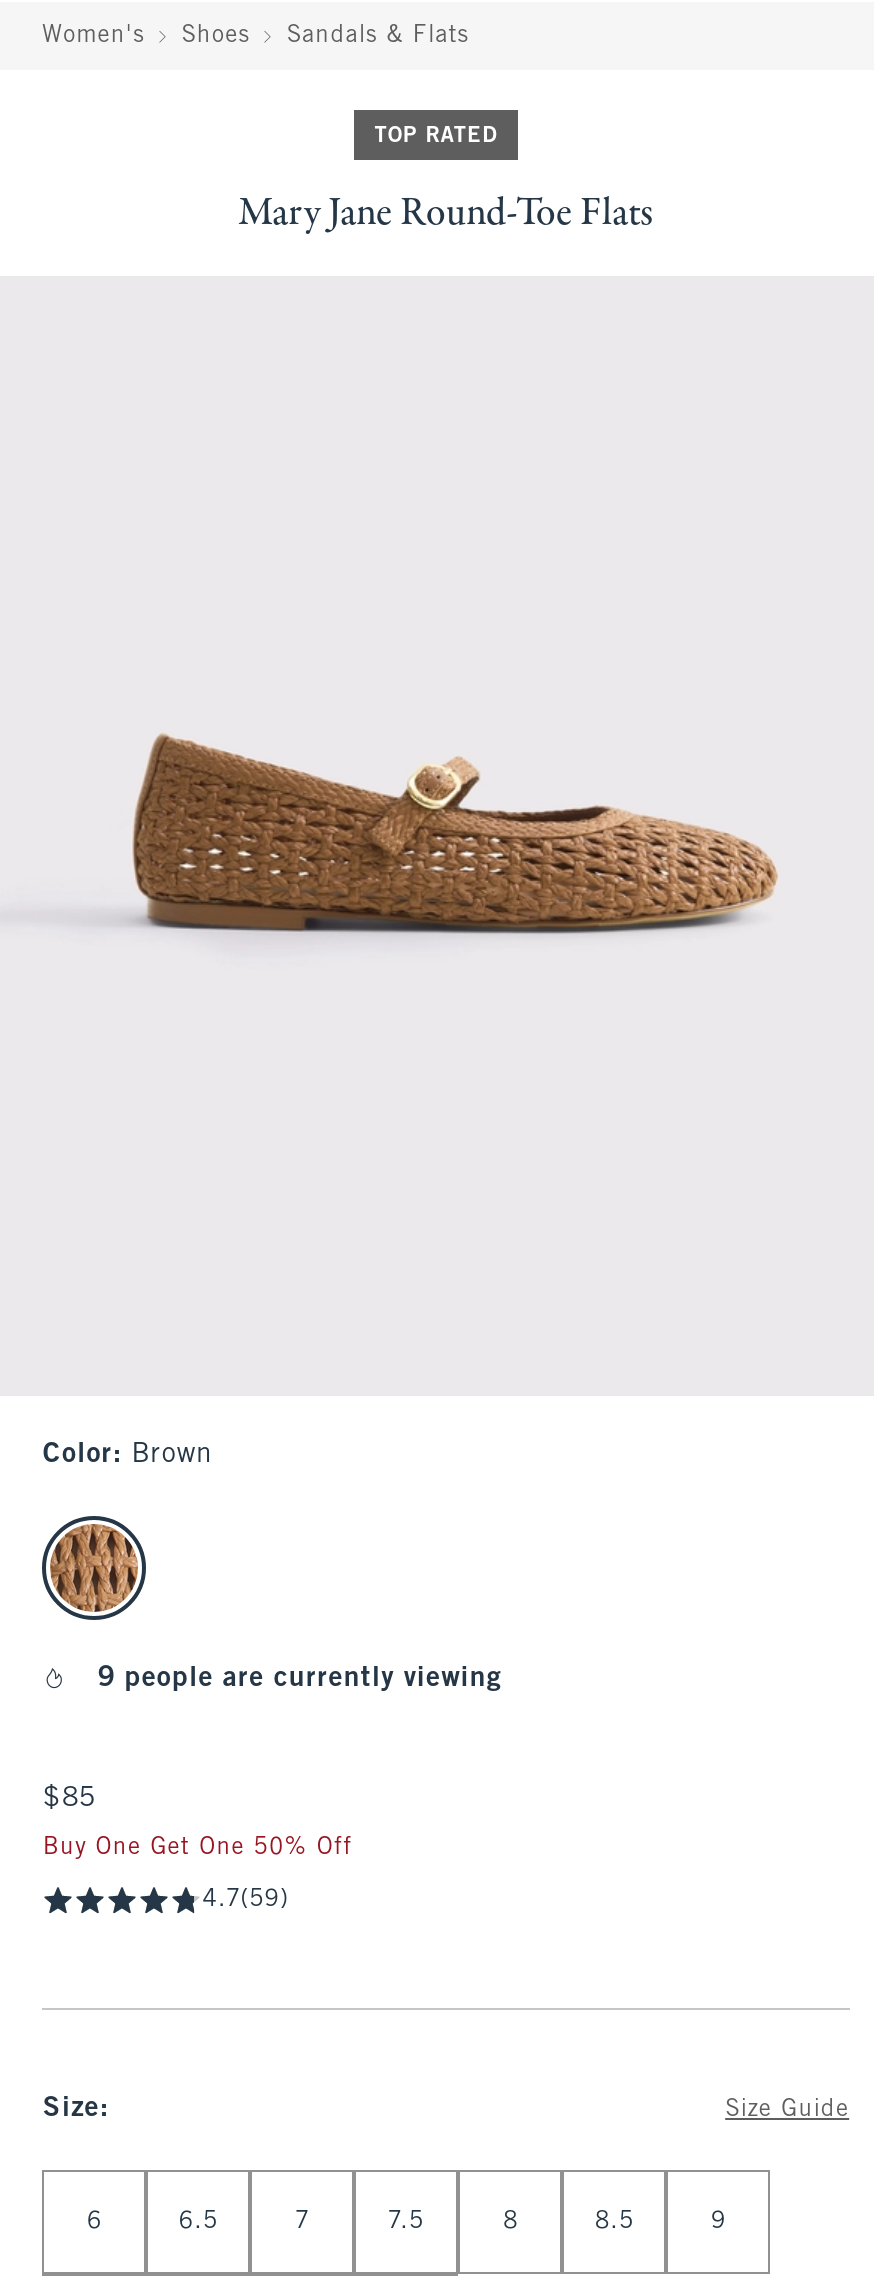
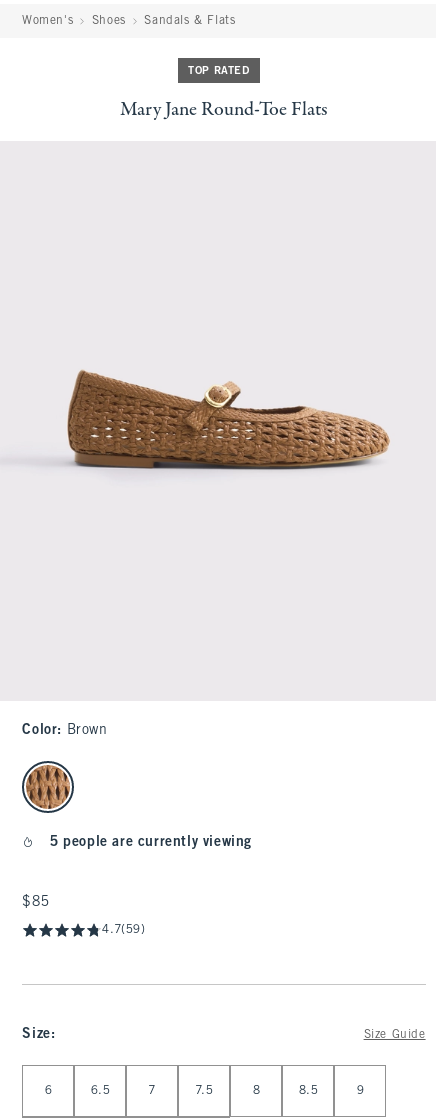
[98,1666,502,1692] 9 people are currently viewing -> [50,836,252,849] 5 people are currently viewing
[43,1836,352,1860] Buy One Get One 50% Off -> none

